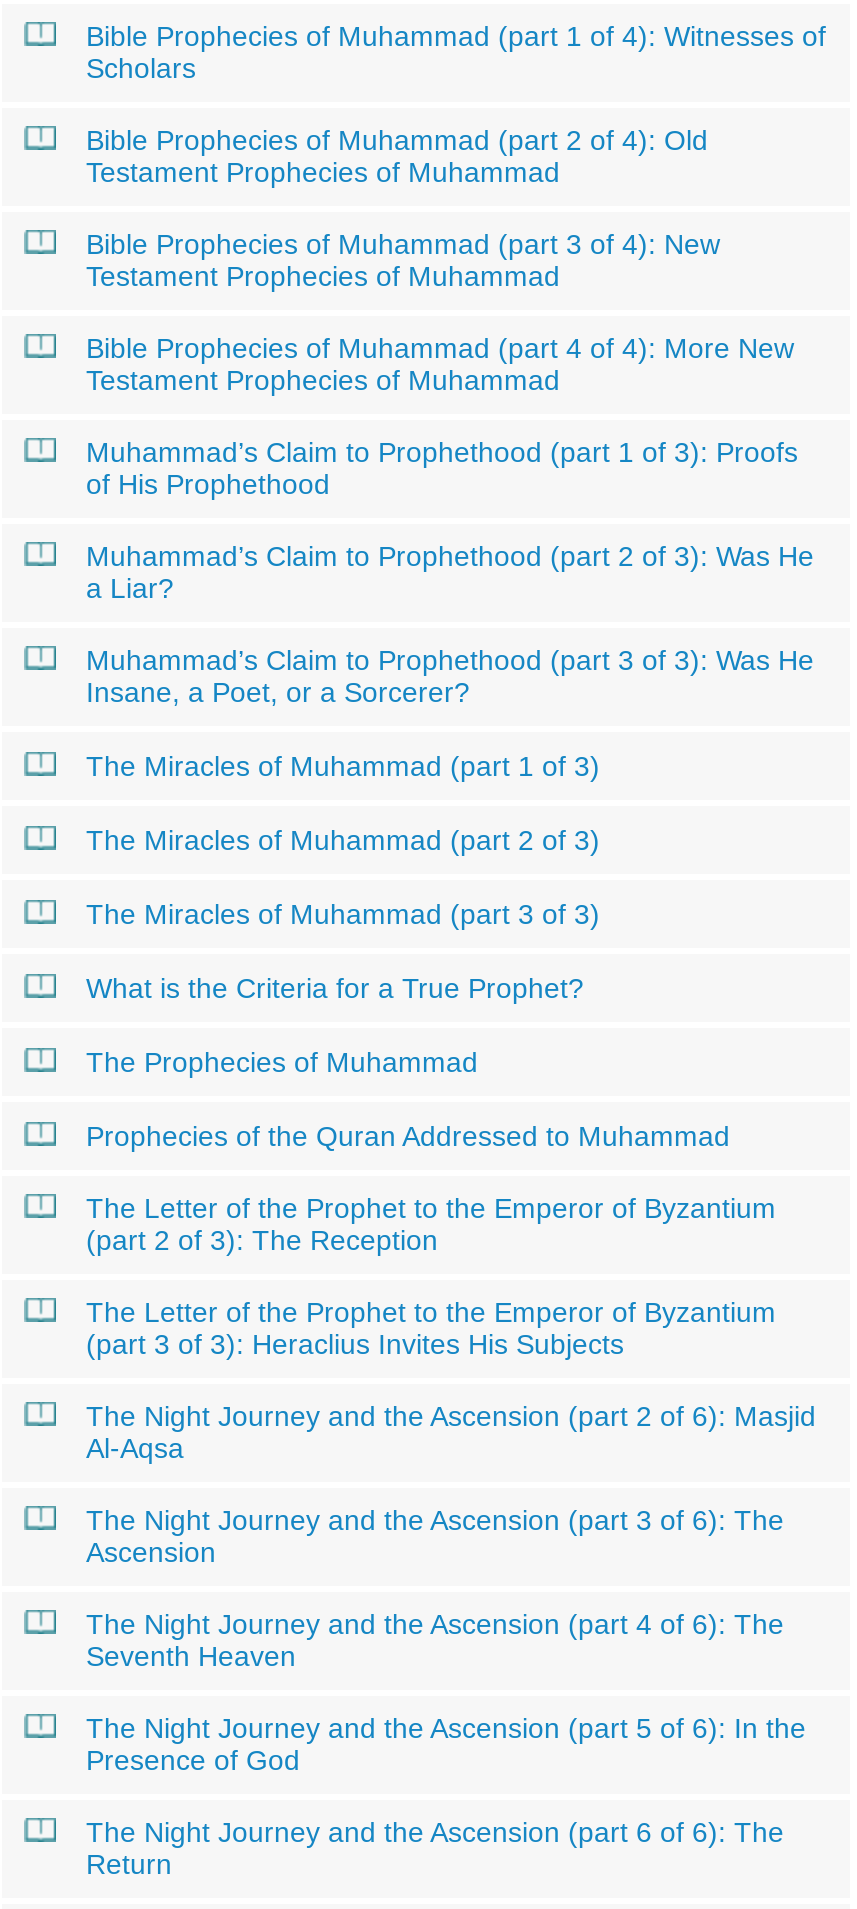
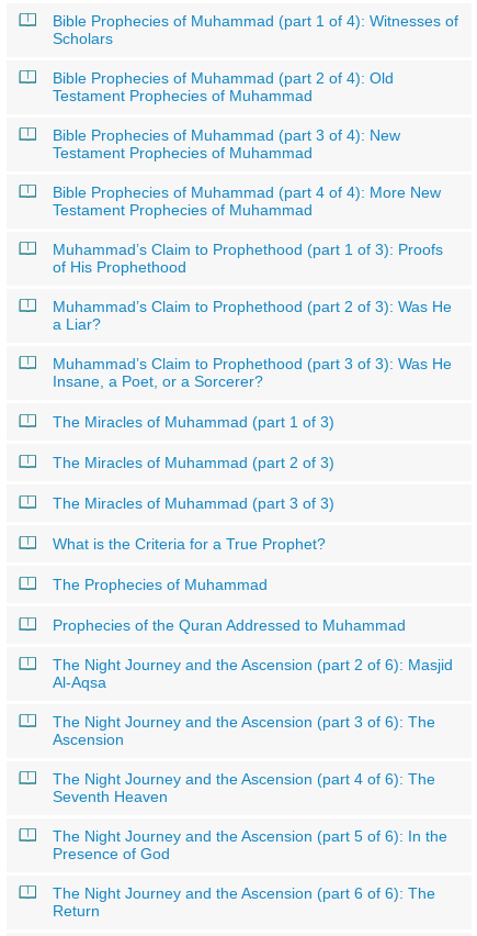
[86,1192,776,1360] The Letter of the Prophet to the Emperor of Byzantium | (part 2 of 3): The Reception | The Letter of the Prophet to the Emperor of Byzantium | (part 3 of 3): Heraclius Invites His Subjects -> none

